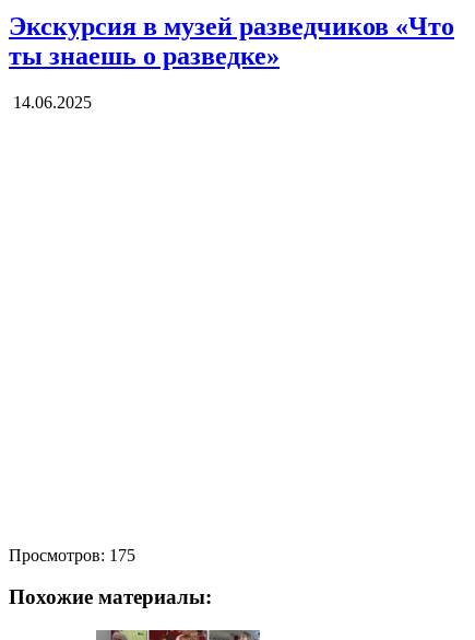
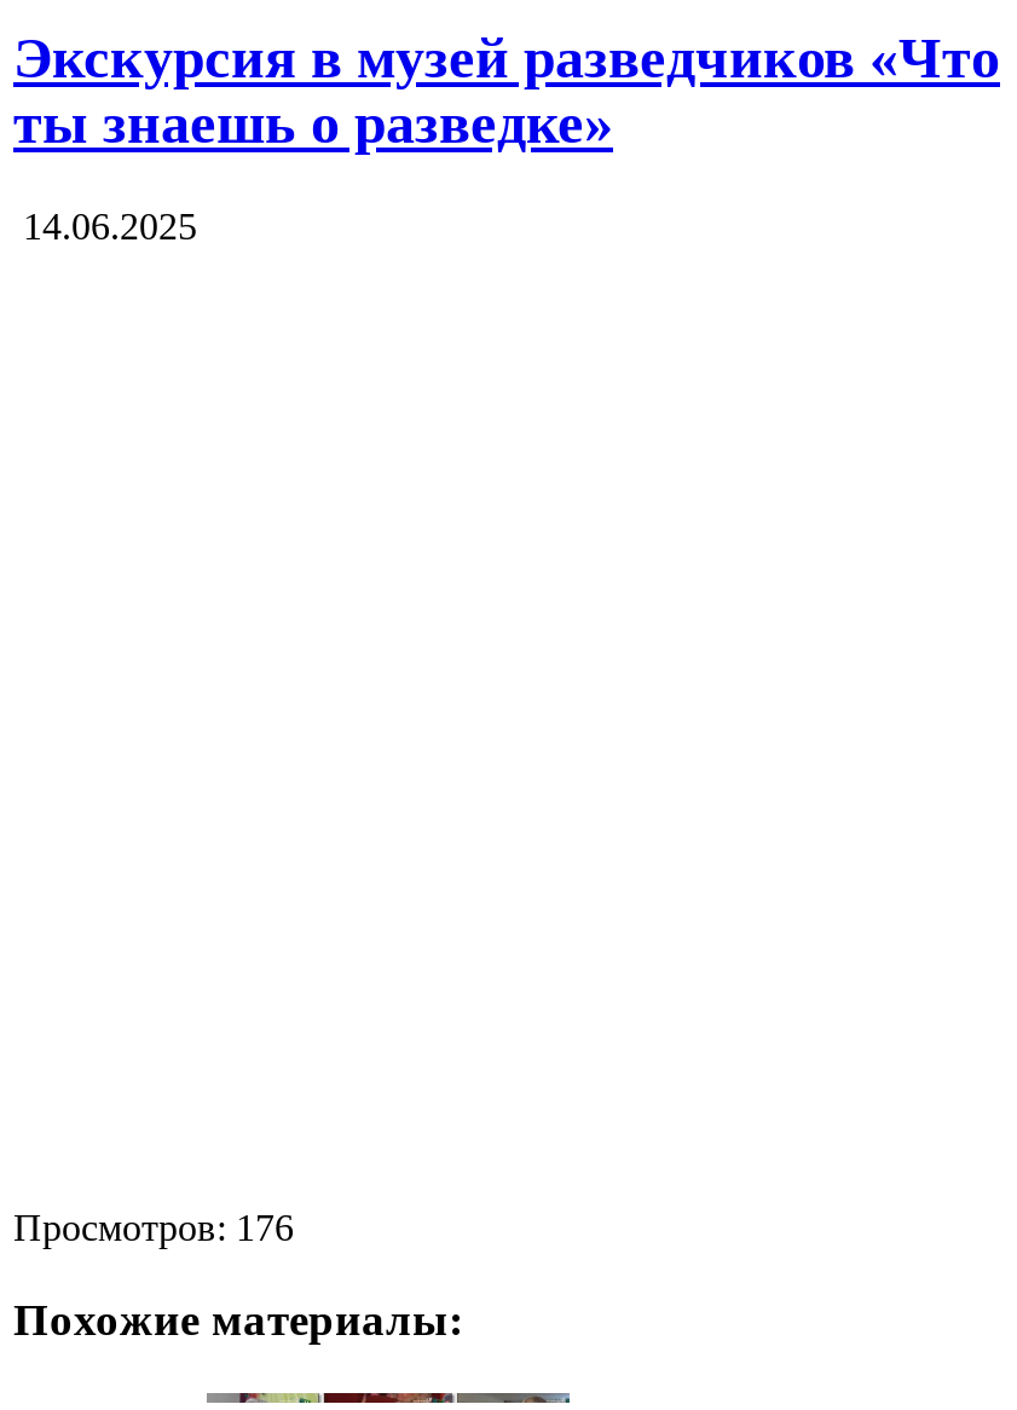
[9,546,135,564] Просмотров: 175 -> [13,1206,294,1247] Просмотров: 176

